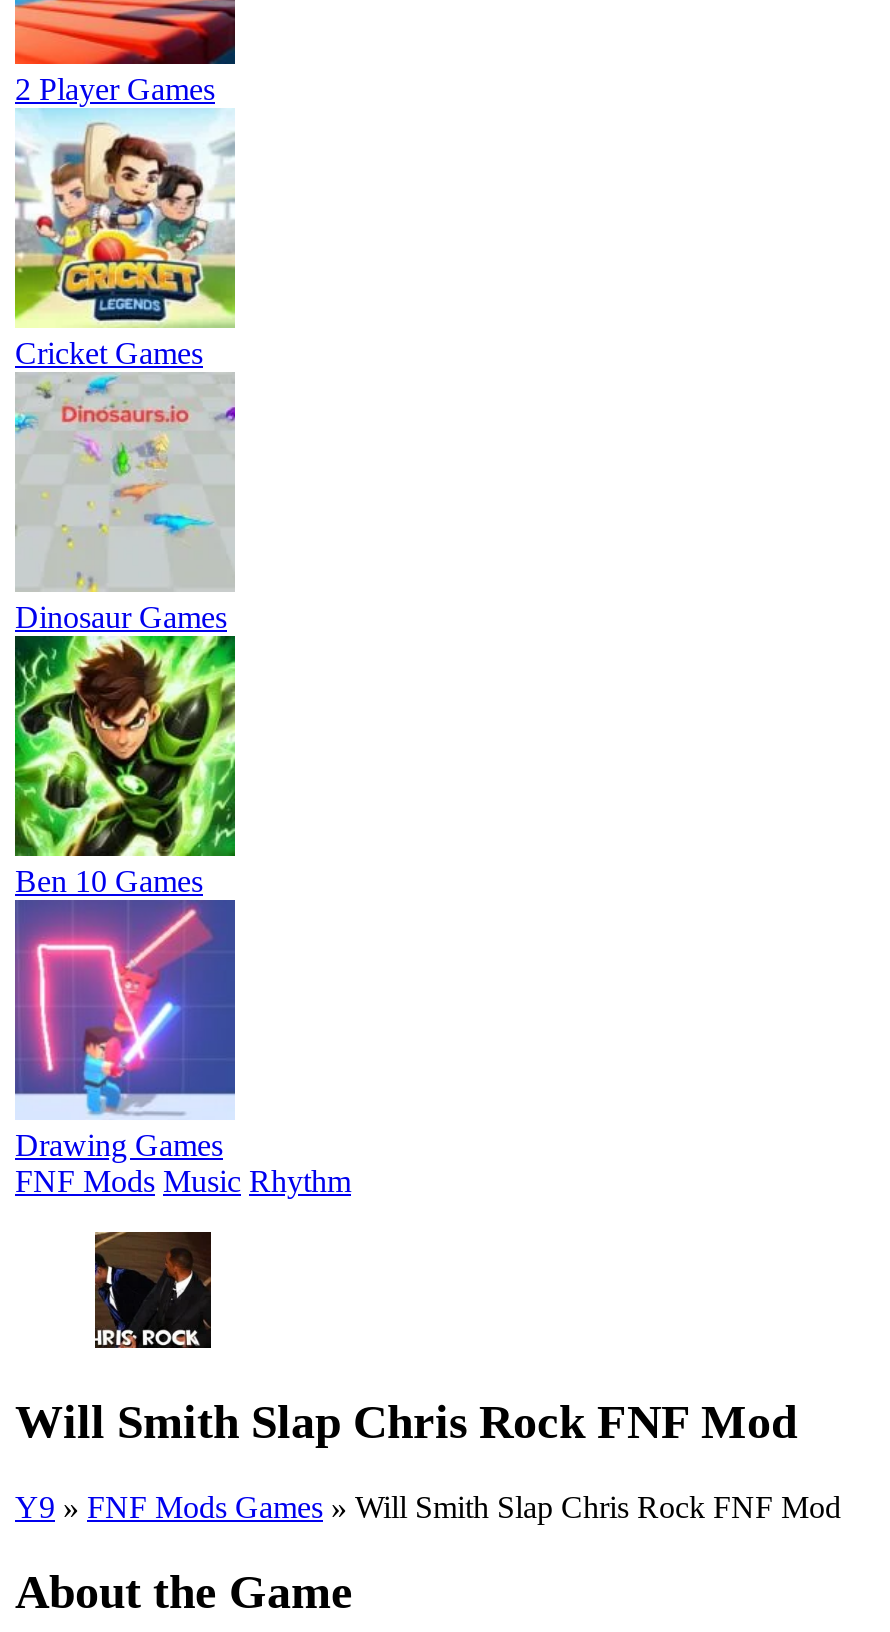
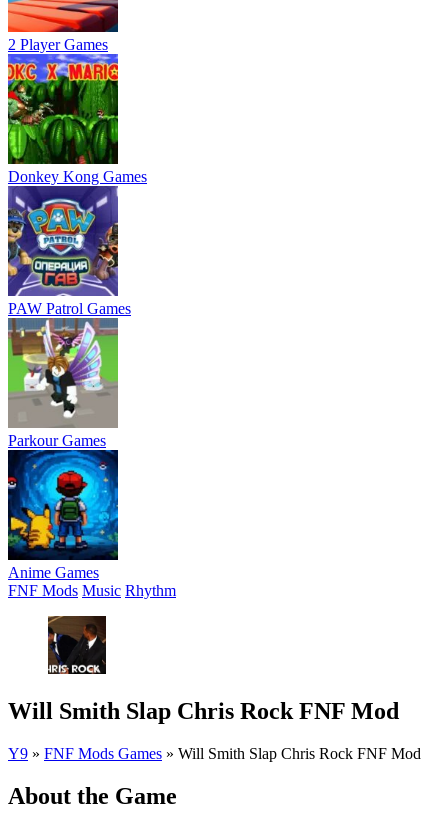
[13,108,237,370] [image] | Cricket Games -> [7,53,147,185] [image] | Donkey Kong Games
[13,386,235,634] [image] | Dinosaur Games -> [7,193,131,317] [image] | PAW Patrol Games
[13,650,237,898] [image] | Ben 10 Games -> [7,325,119,449] [image] | Parkour Games
[13,914,237,1162] [image] | Drawing Games -> [7,457,119,581] [image] | Anime Games

